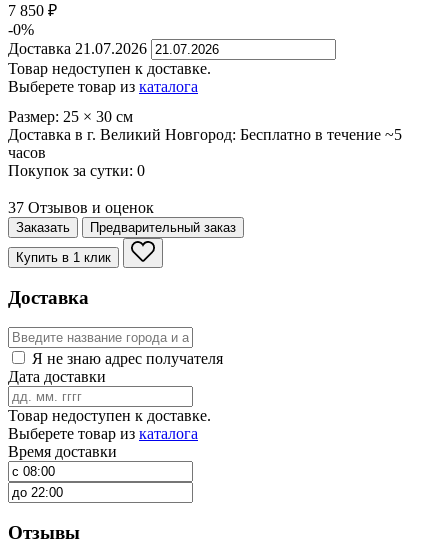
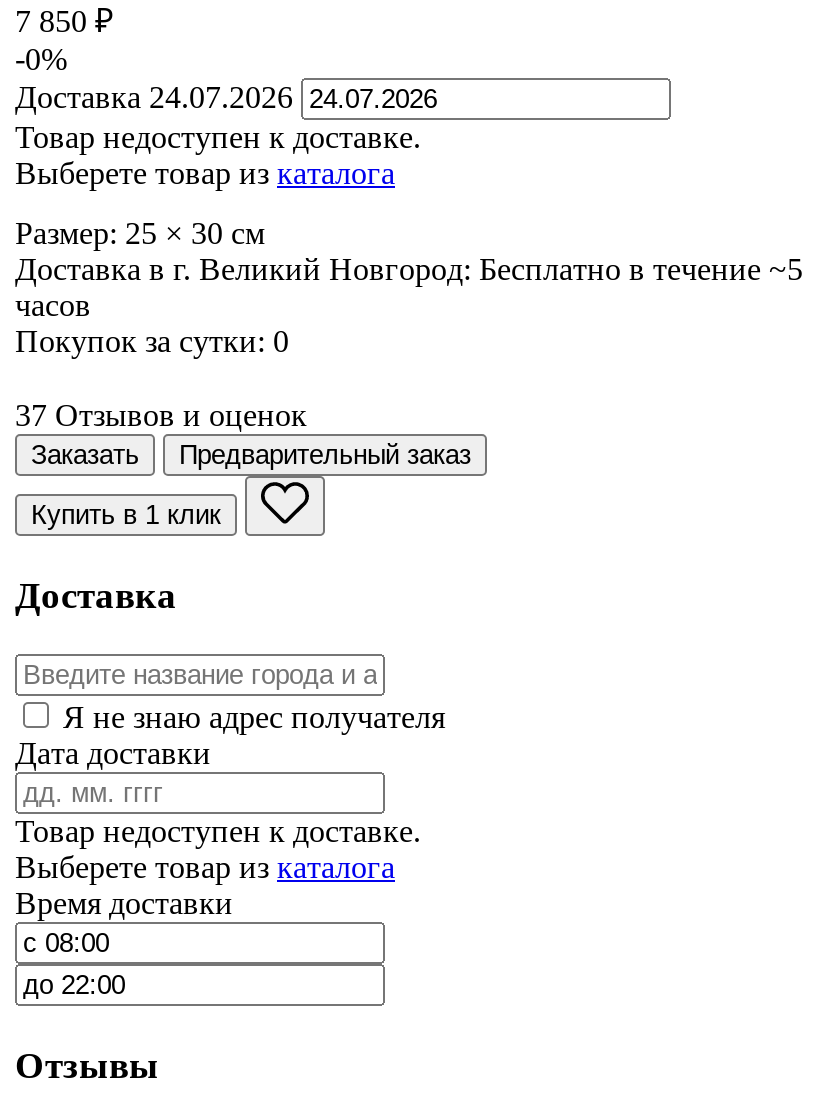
[8,40,147,57] Доставка 21.07.2026 -> [15,80,293,114] Доставка 24.07.2026

